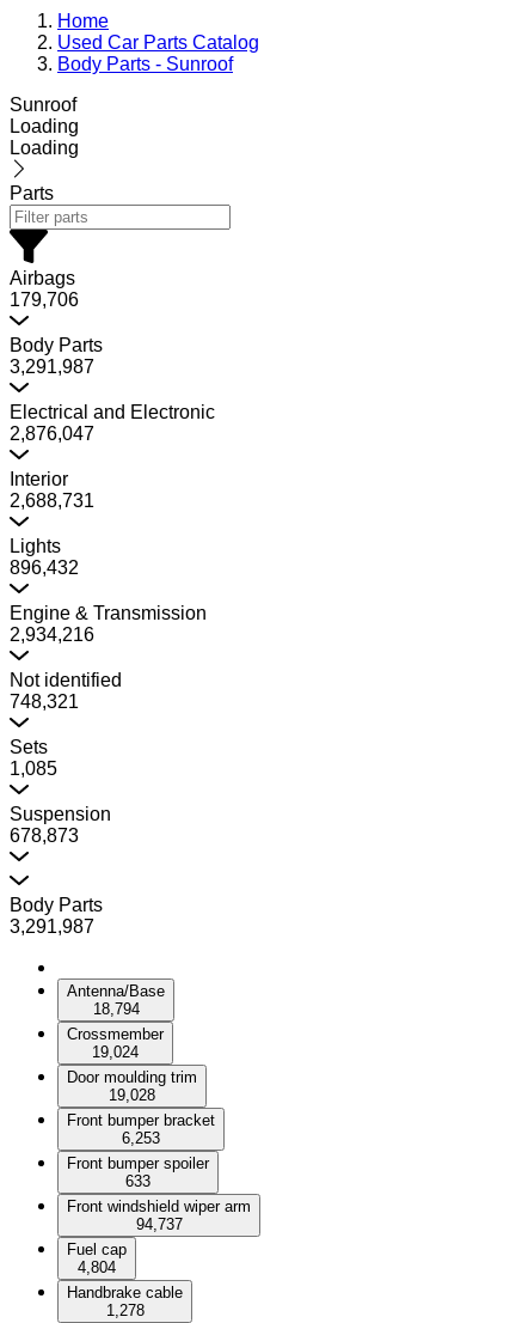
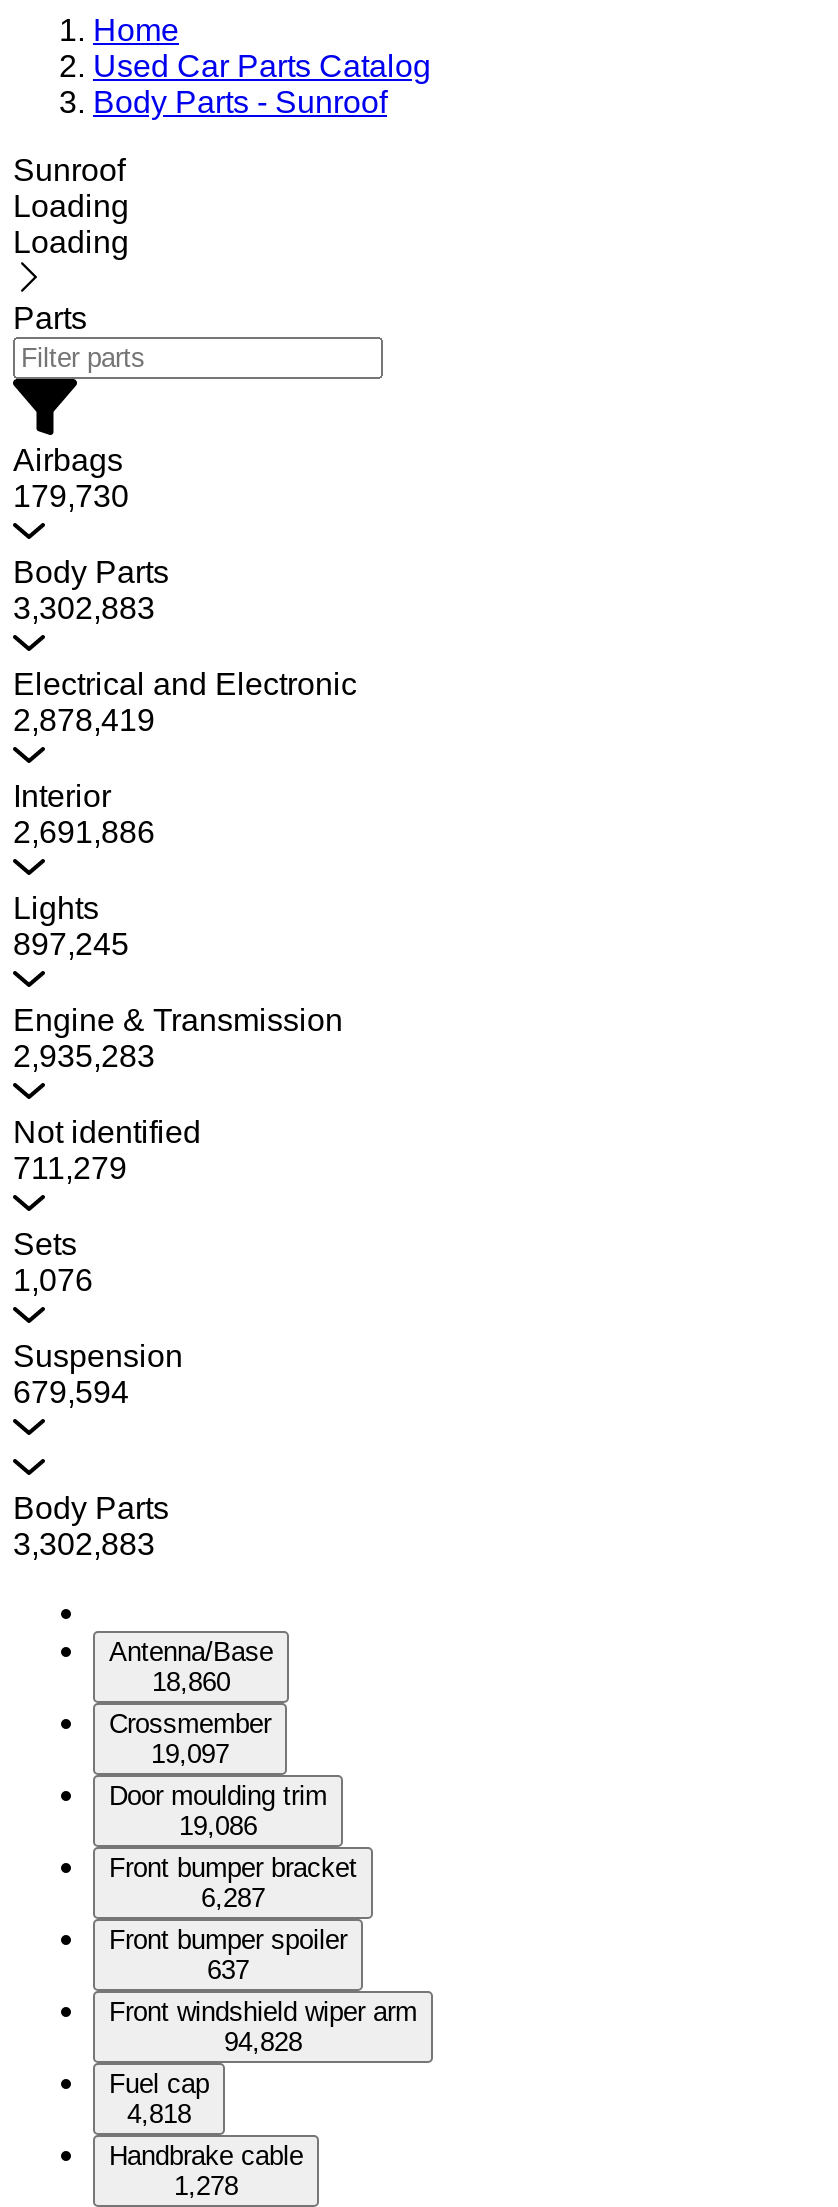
[10,289,79,310] 179,706 -> [13,479,129,513] 179,730
[10,356,94,377] 3,291,987 -> [13,591,155,625] 3,302,883
[10,423,94,444] 2,876,047 -> [13,703,155,737] 2,878,419
[10,490,94,511] 2,688,731 -> [13,815,155,849] 2,691,886
[10,557,79,578] 896,432 -> [13,927,129,961] 897,245
[10,624,94,645] 2,934,216 -> [13,1039,155,1073] 2,935,283
[10,691,79,712] 748,321 -> [13,1151,127,1185] 711,279
[10,758,57,779] 1,085 -> [13,1263,93,1297] 1,076
[10,825,79,846] 678,873 -> [13,1375,129,1409] 679,594
[10,916,94,937] 3,291,987 -> [13,1527,155,1561] 3,302,883
[93,1000,139,1018] 18,794 -> [152,1667,230,1697] 18,860
[92,1043,139,1061] 19,024 -> [151,1739,229,1769] 19,097
[109,1086,155,1104] 19,028 -> [179,1811,257,1841] 19,086
[122,1129,160,1147] 6,253 -> [201,1883,265,1913] 6,287
[125,1172,150,1190] 633 -> [207,1955,249,1985] 637
[136,1215,182,1233] 94,737 -> [224,2027,302,2057] 94,828
[78,1258,116,1276] 4,804 -> [127,2099,191,2129] 4,818

